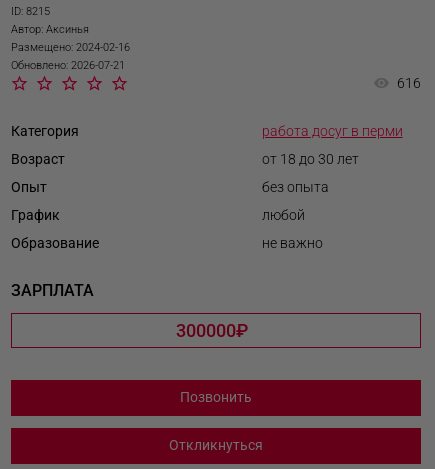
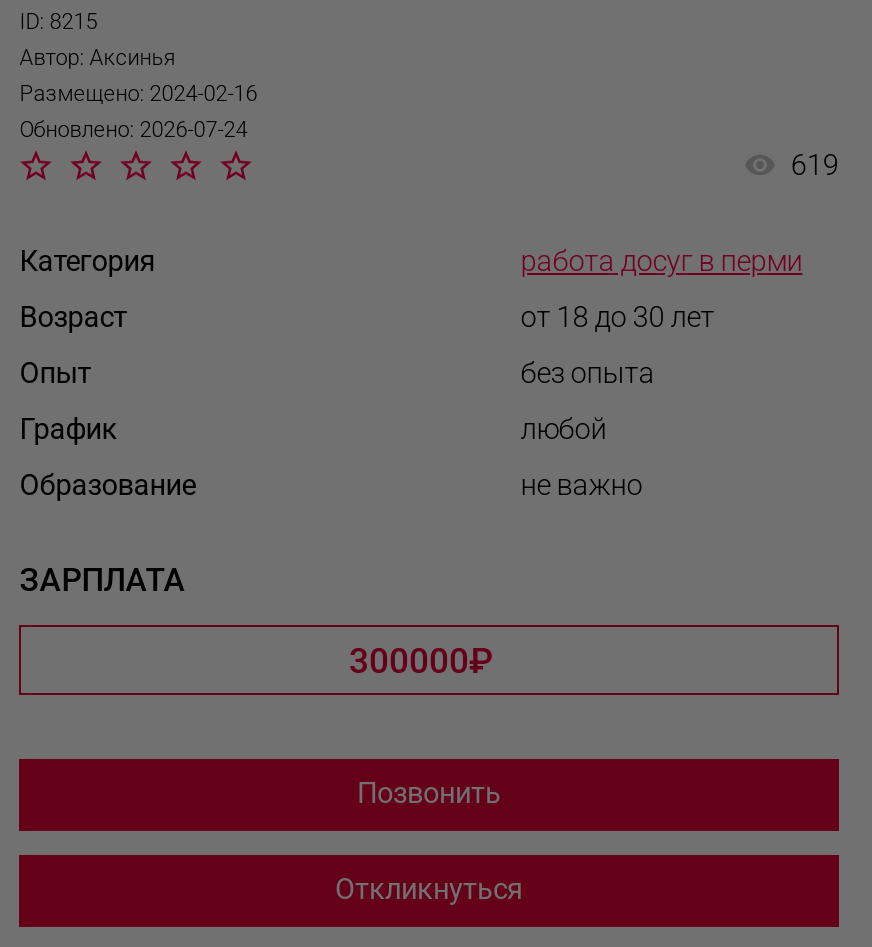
[11,59,125,72] Обновлено: 2026-07-21 -> [19,117,247,143] Обновлено: 2026-07-24
[397,75,421,92] 616 -> [791,149,839,183] 619

